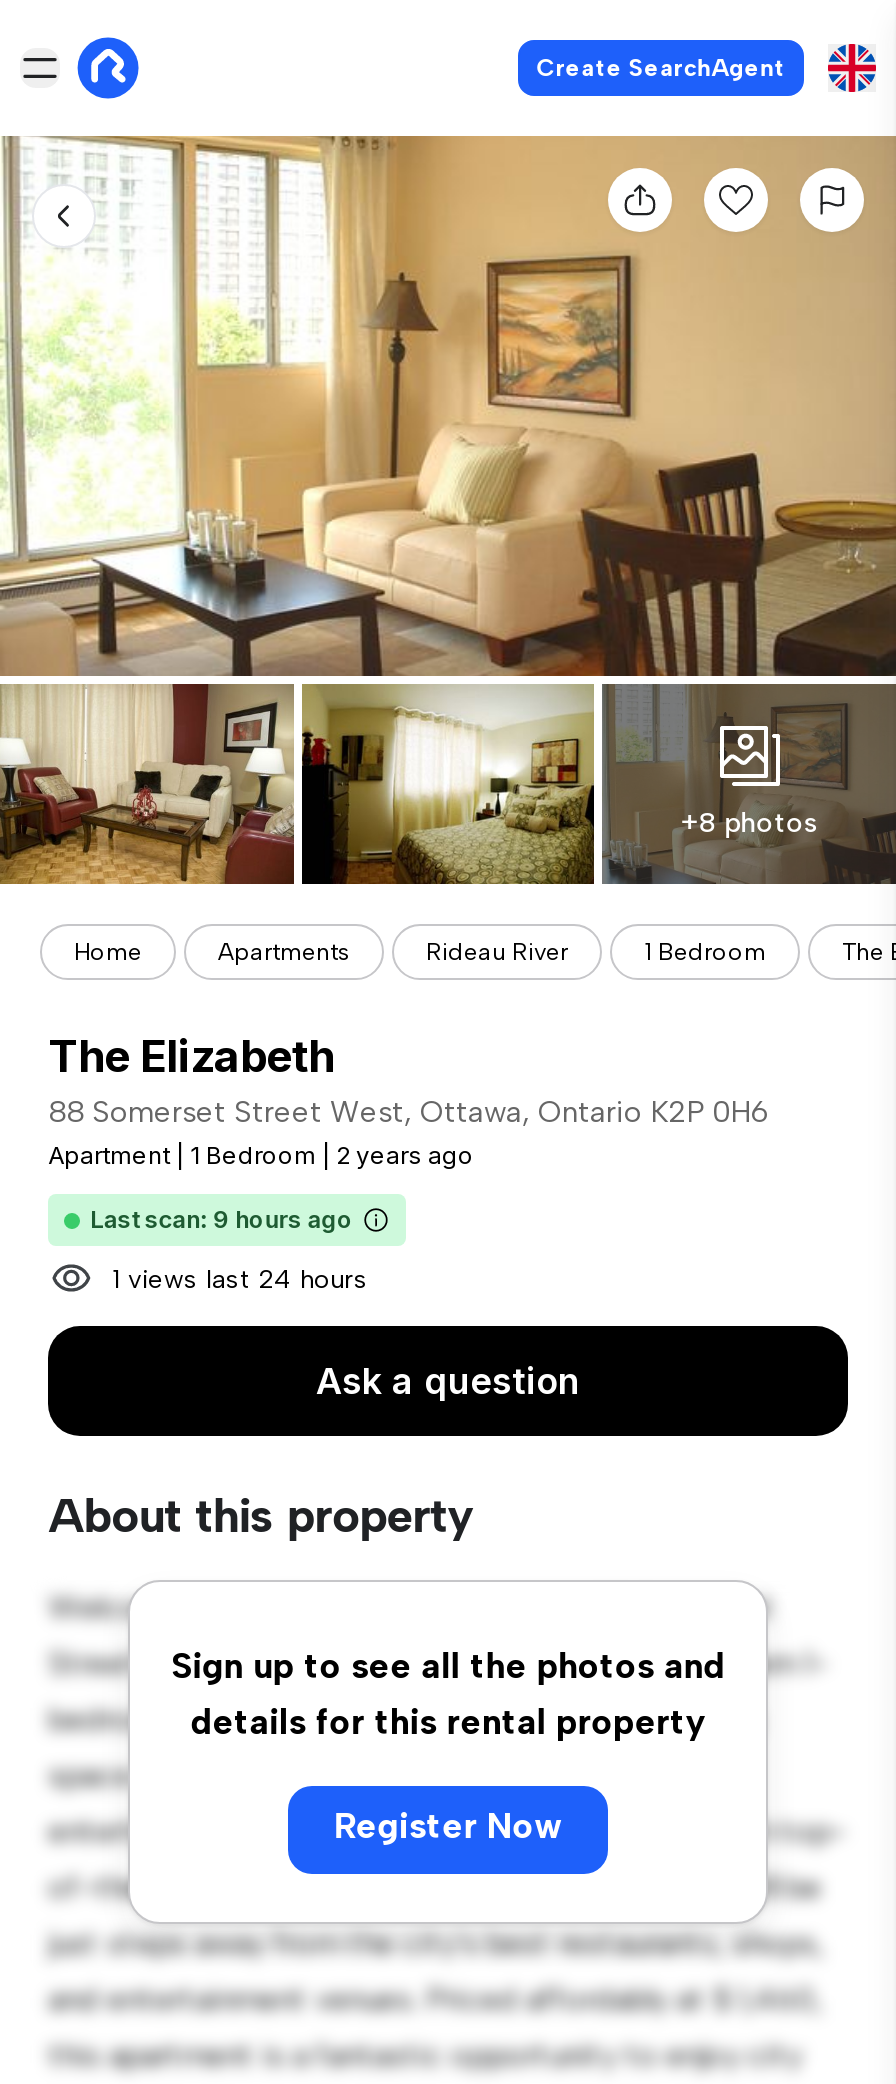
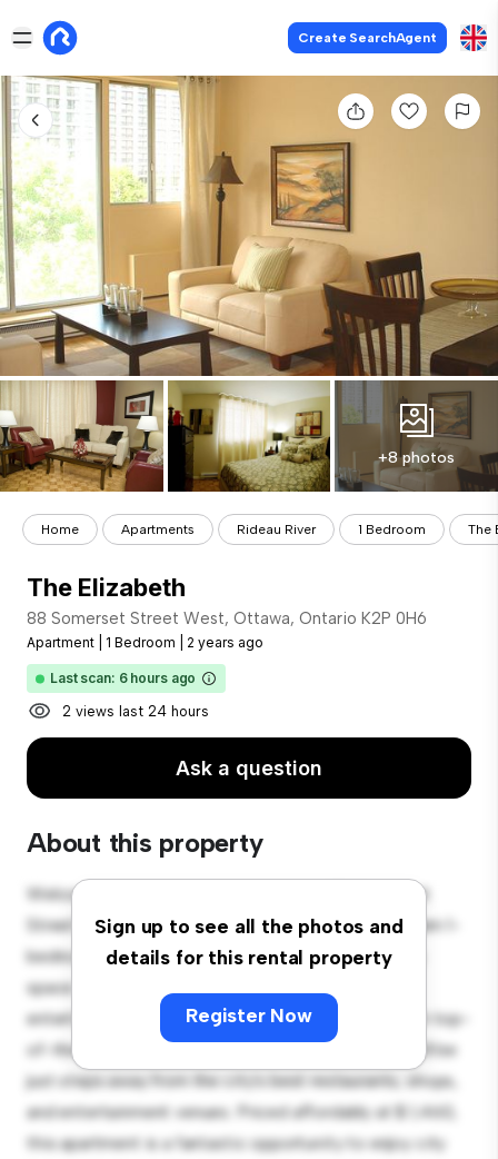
[90,1204,353,1234] Last scan: 9 hours ago -> [50,670,196,686] Last scan: 6 hours ago
[112,1263,368,1293] 1 views last 24 hours -> [62,702,209,719] 2 views last 24 hours

